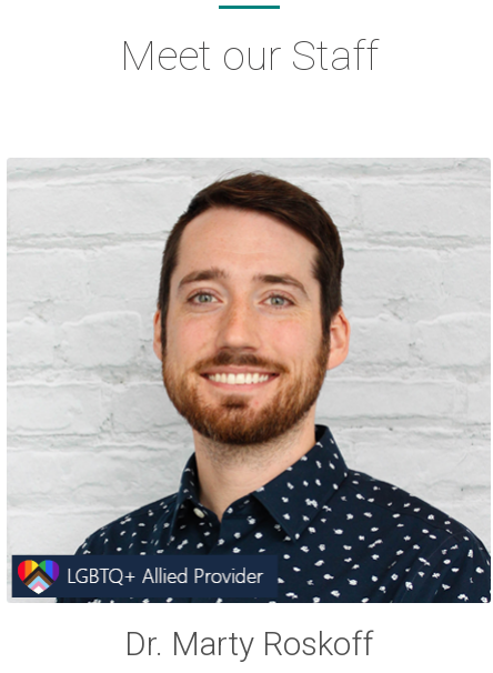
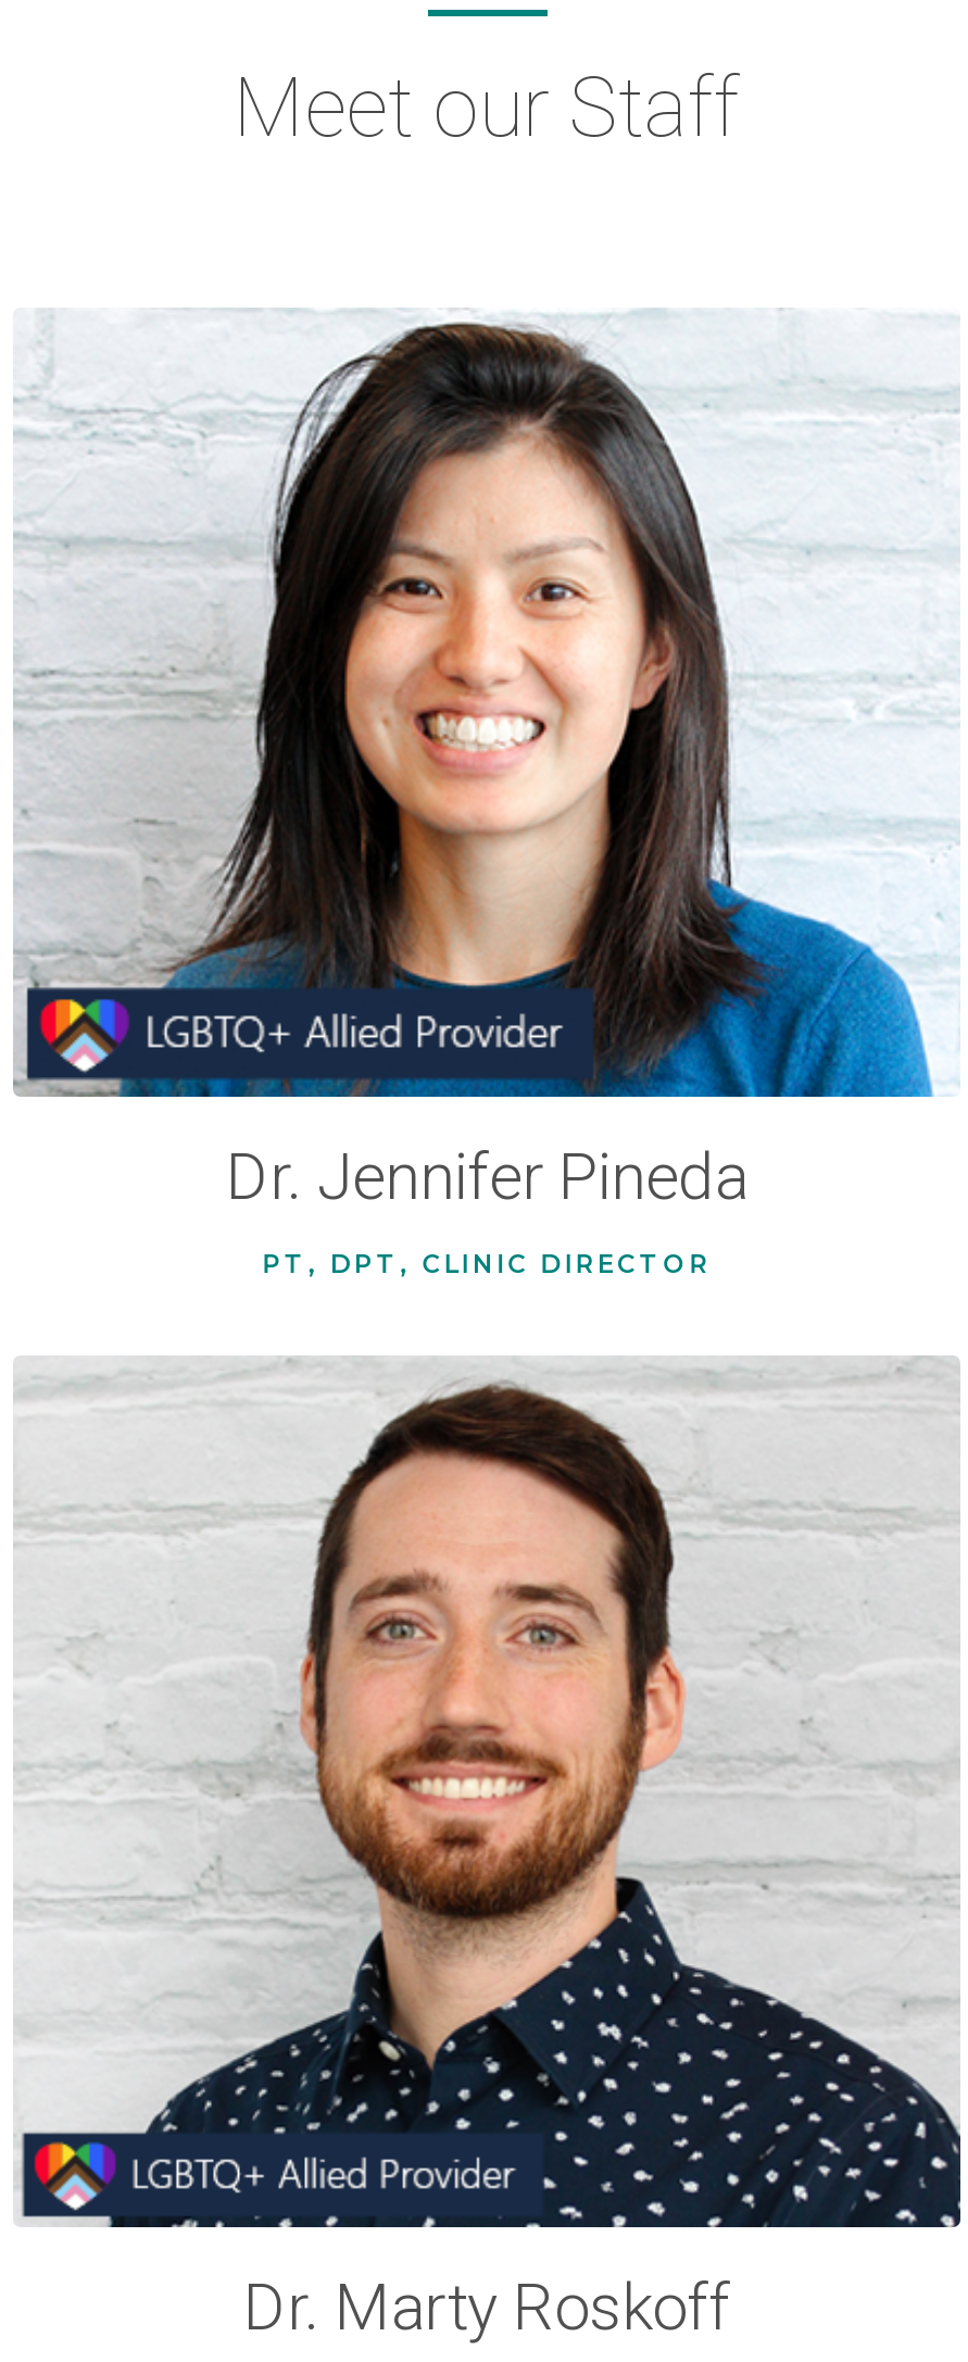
none -> [13,314,958,1280] [image] | Dr. Jennifer Pineda | PT, DPT, CLINIC DIRECTOR

